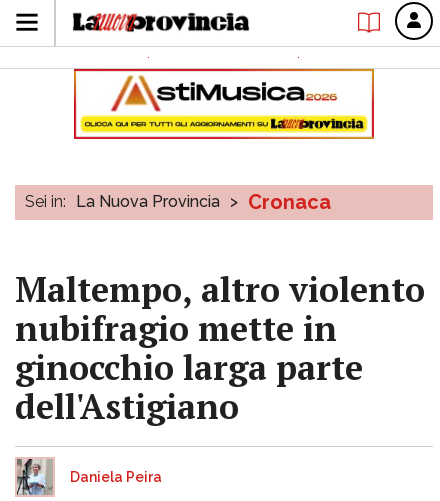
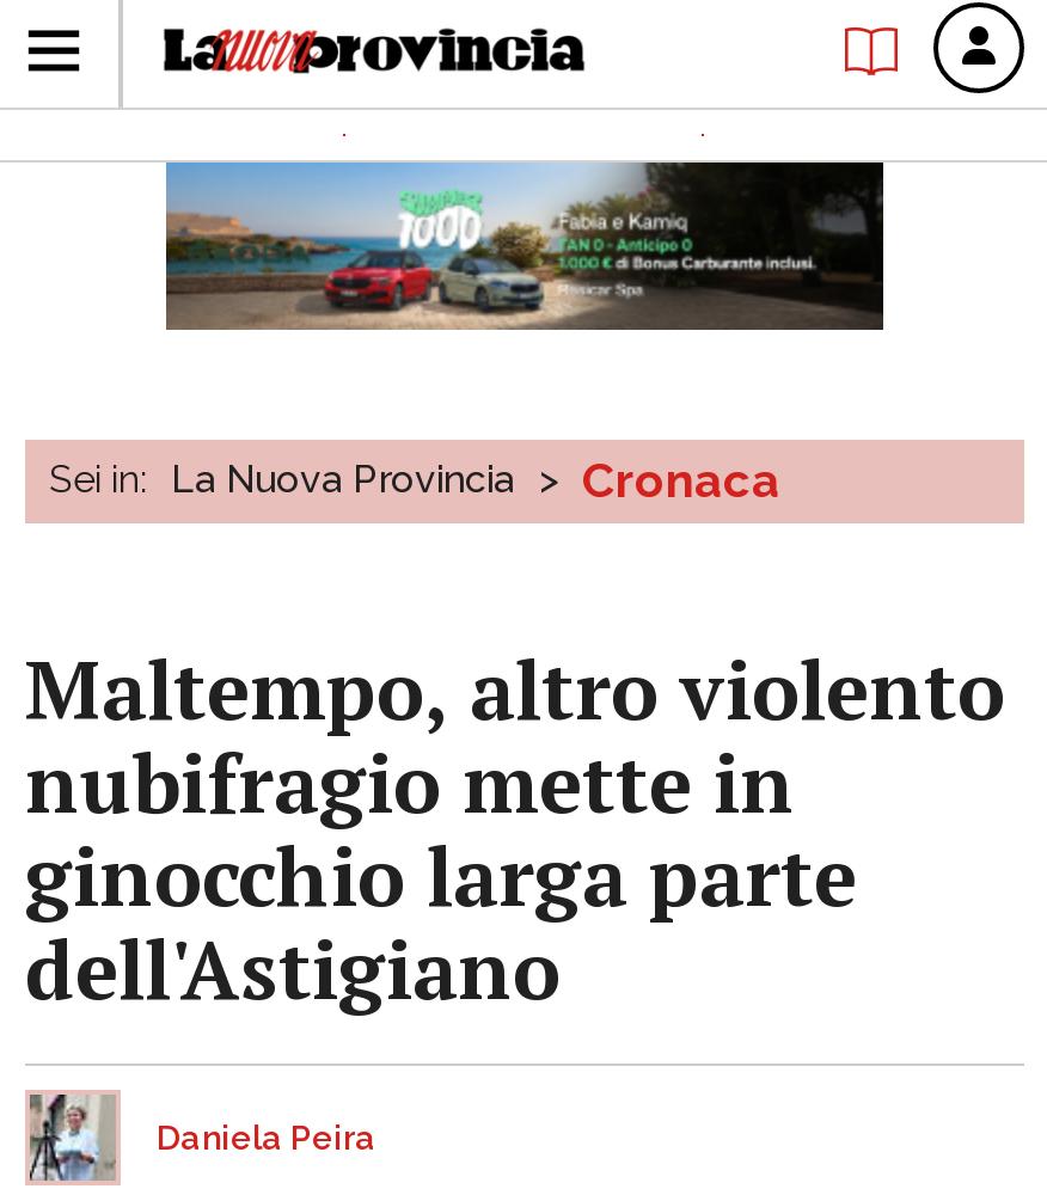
[73,68,375,140] [image] -> [164,160,886,332] [image]

